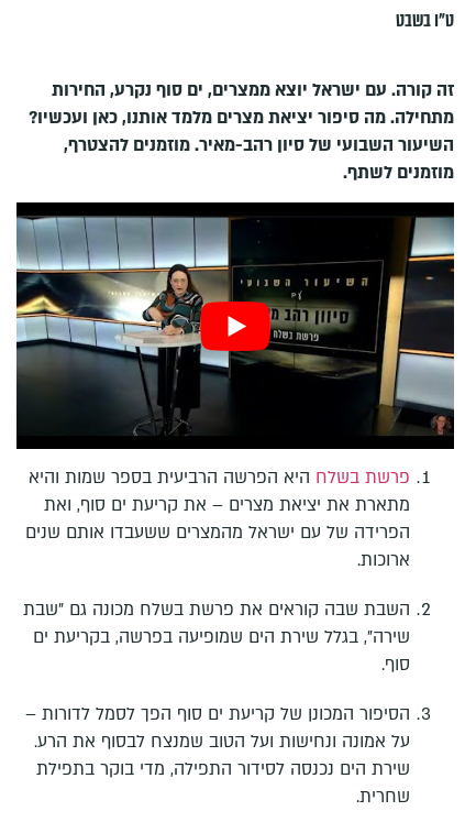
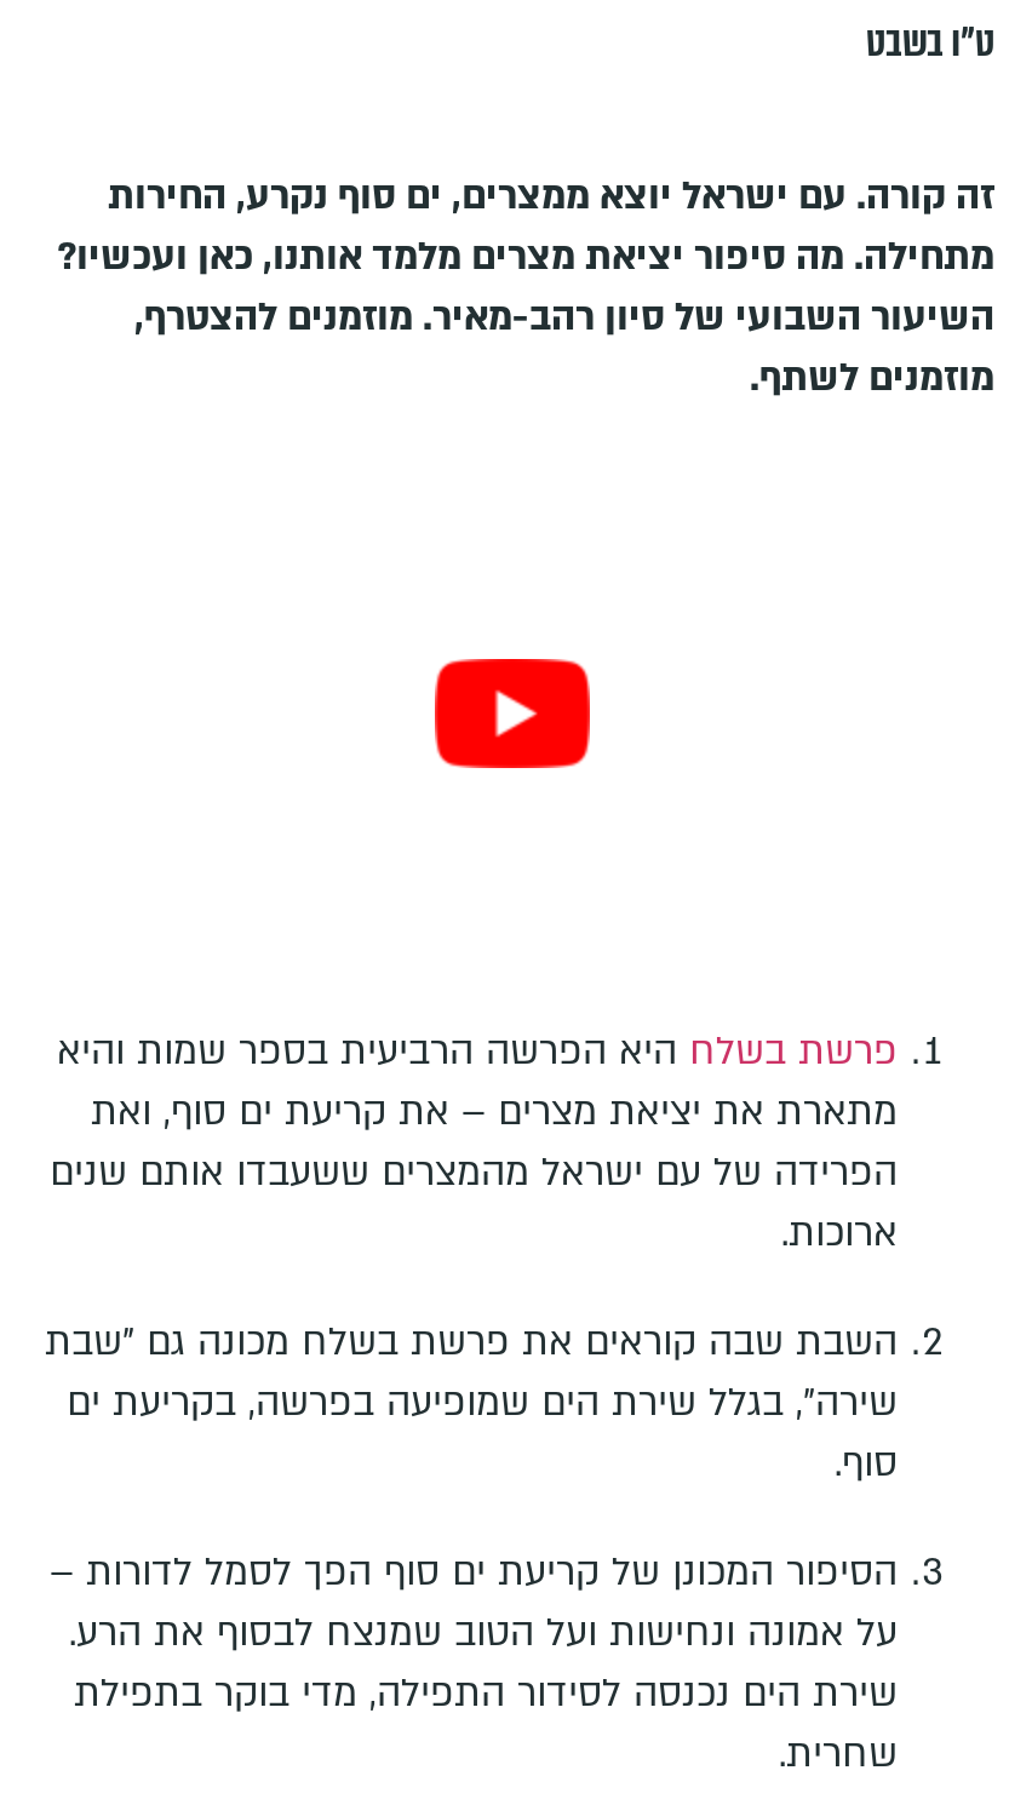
[15,201,455,450] [image] -> none

